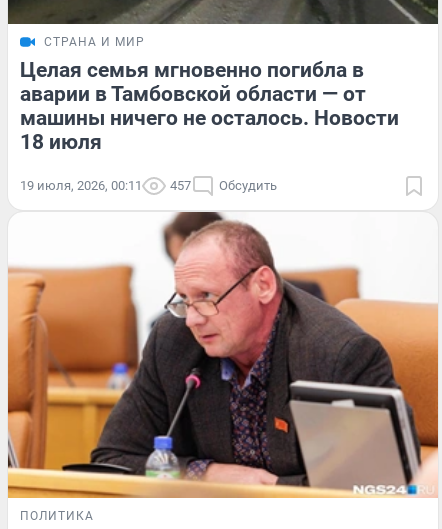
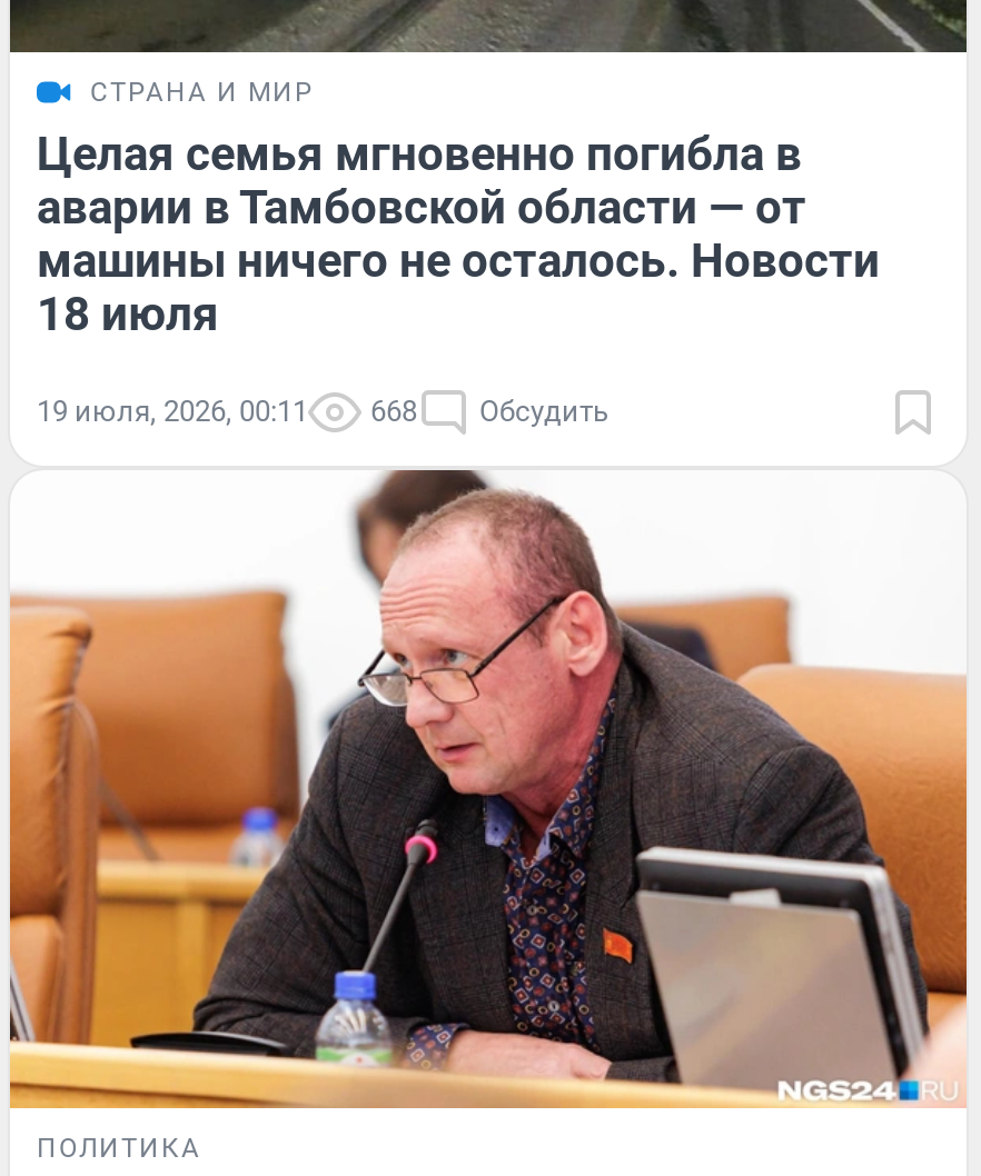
[20,178,277,193] 19 июля, 2026, 00:11 457 Обсудить -> [37,395,608,428] 19 июля, 2026, 00:11 668 Обсудить

